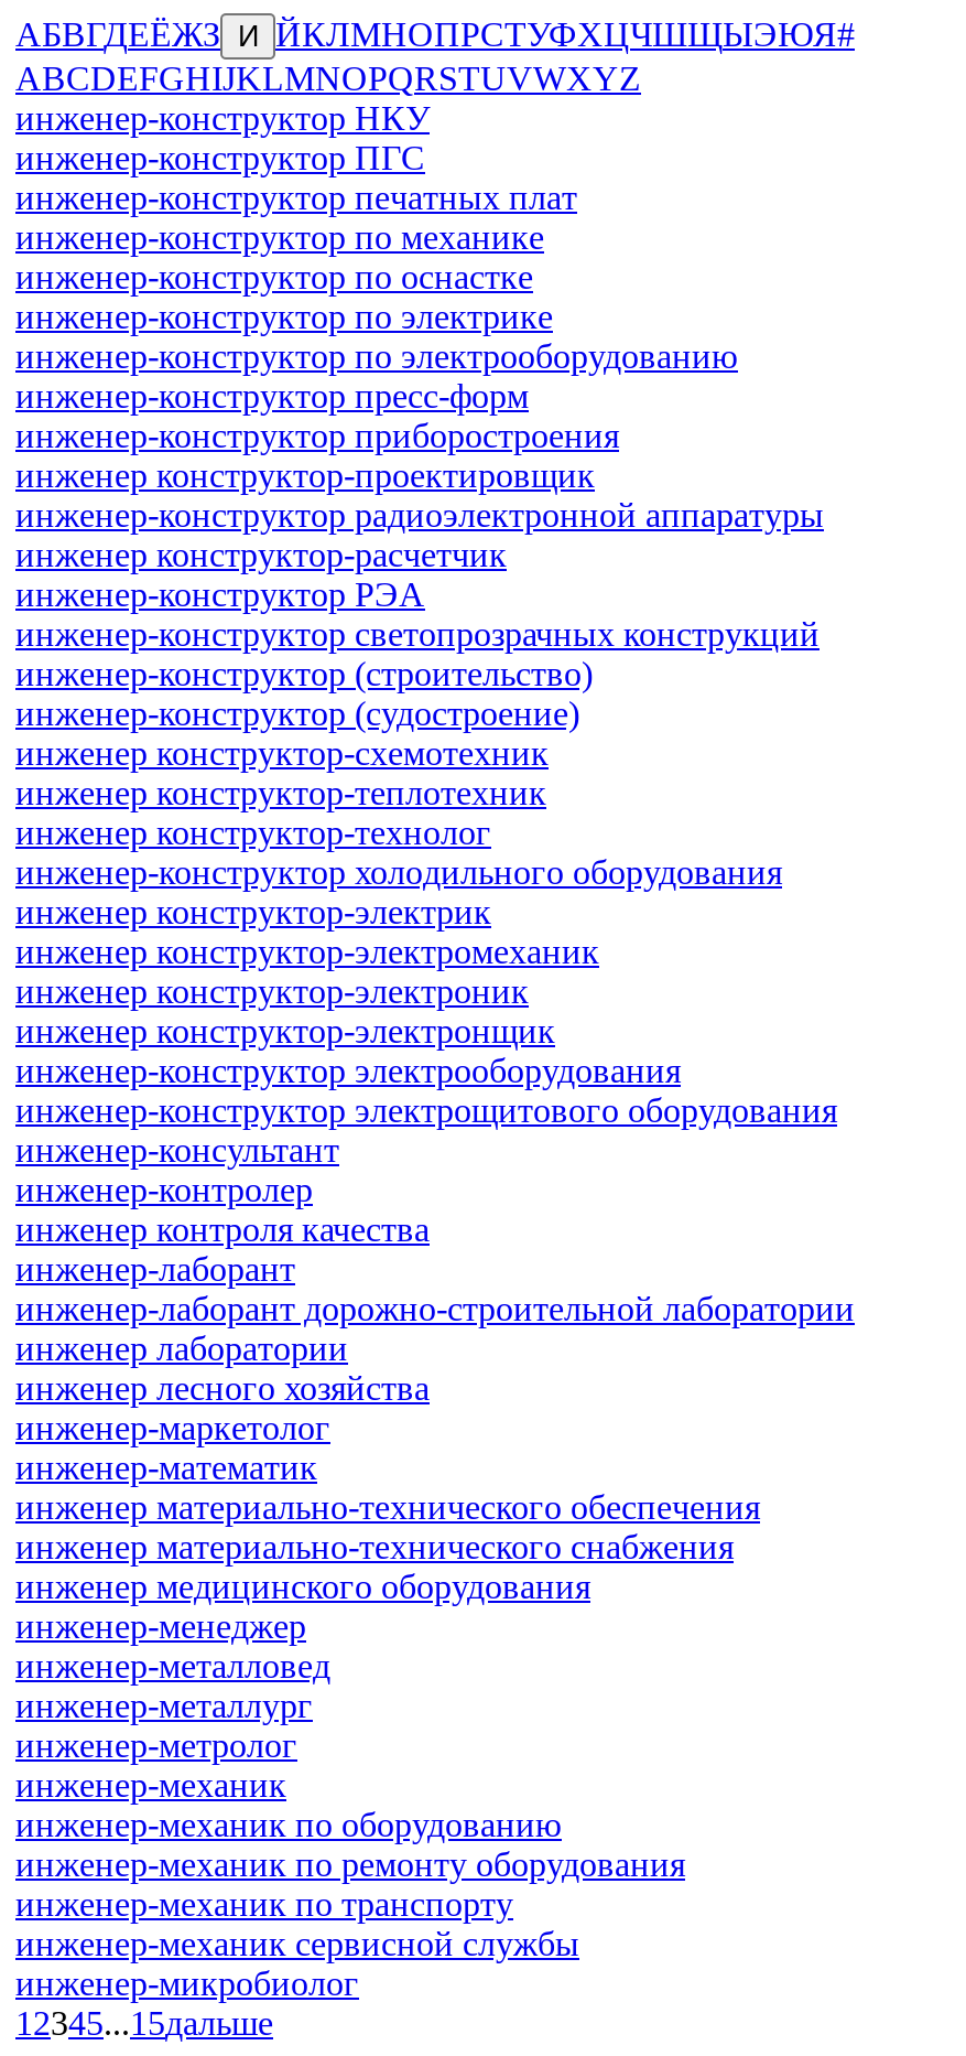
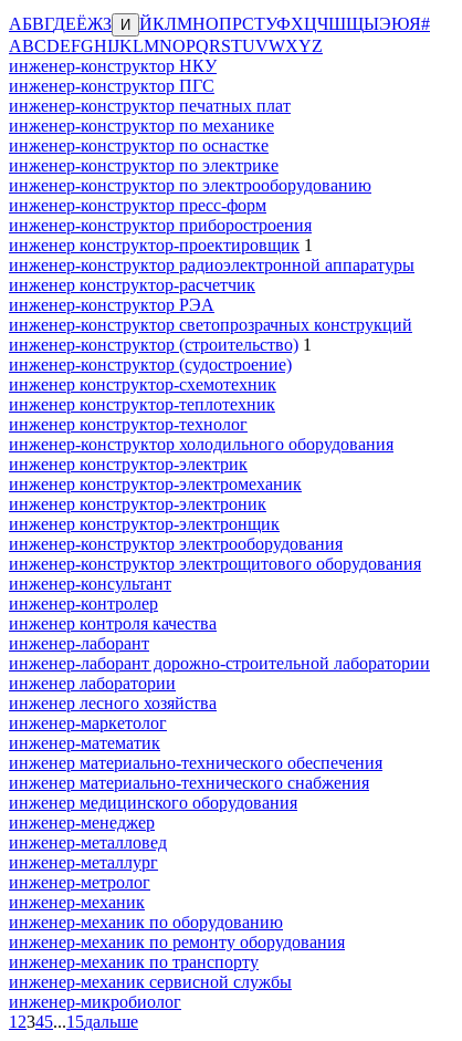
[15,456,595,494] инженер конструктор-проектировщик -> [9,236,313,254] инженер конструктор-проектировщик 1
[15,655,593,692] инженер-конструктор (строительство) -> [9,335,312,354] инженер-конструктор (строительство) 1

